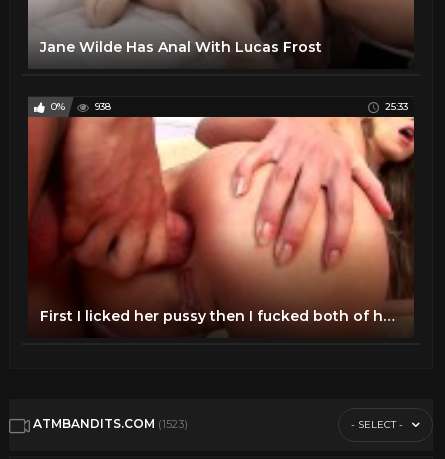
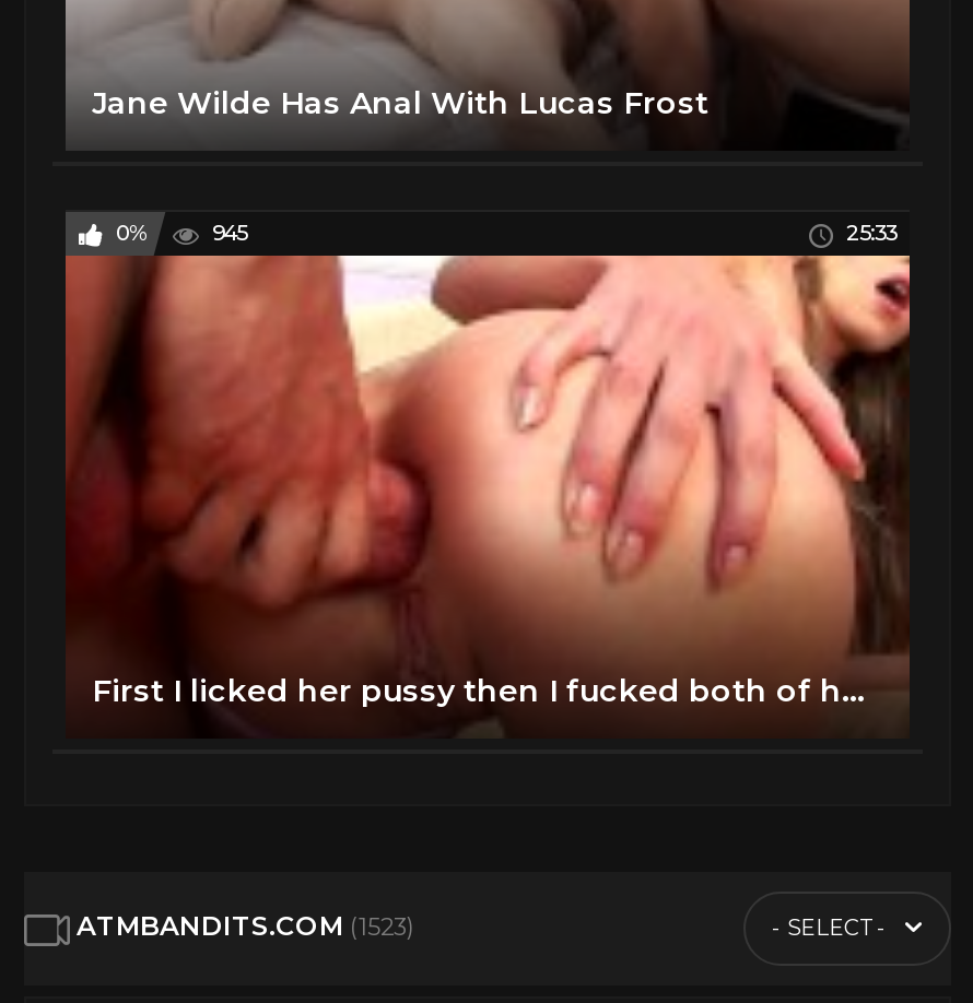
[95,100,111,113] 938 -> [212,219,247,248] 945

